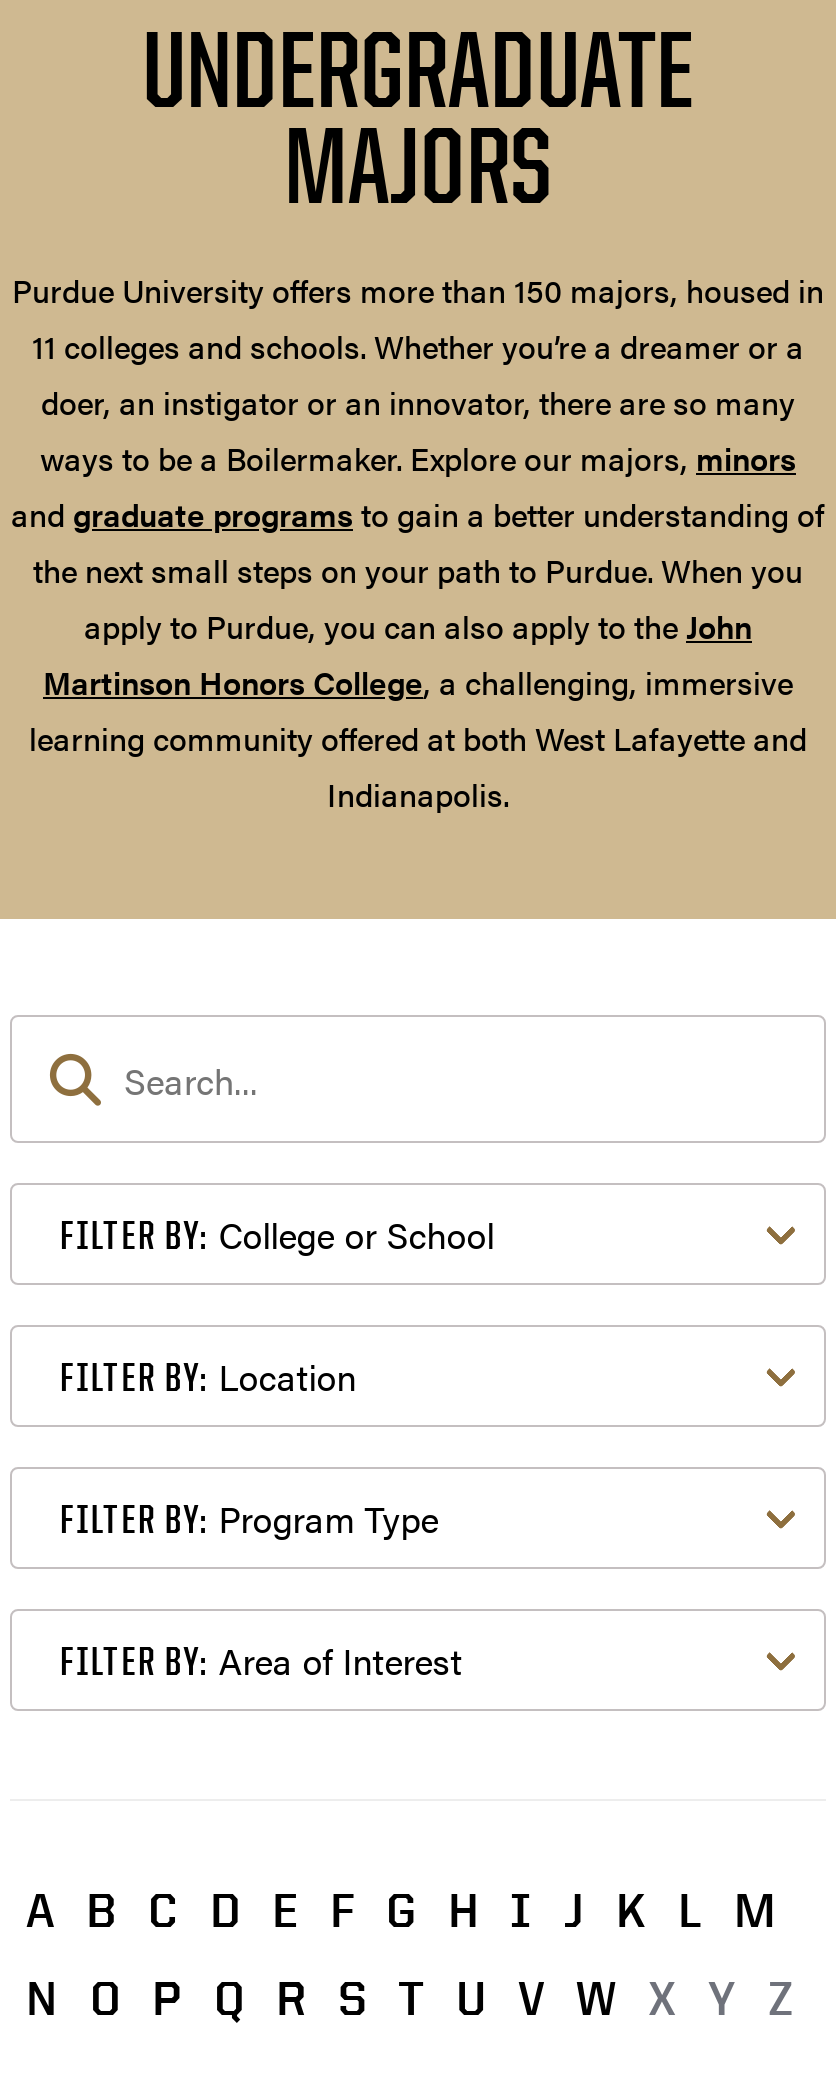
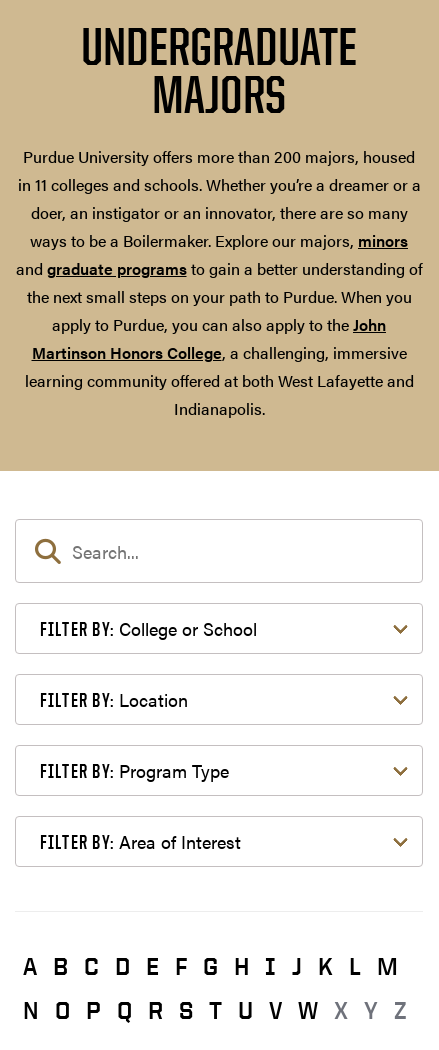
[12,267,824,369] Purdue University offers more than 150 majors, housed in | 11 colleges and schools. Whether you’re a dreamer or a -> [17,145,420,196] Purdue University offers more than 200 majors, housed | in 11 colleges and schools. Whether you’re a dreamer or a

